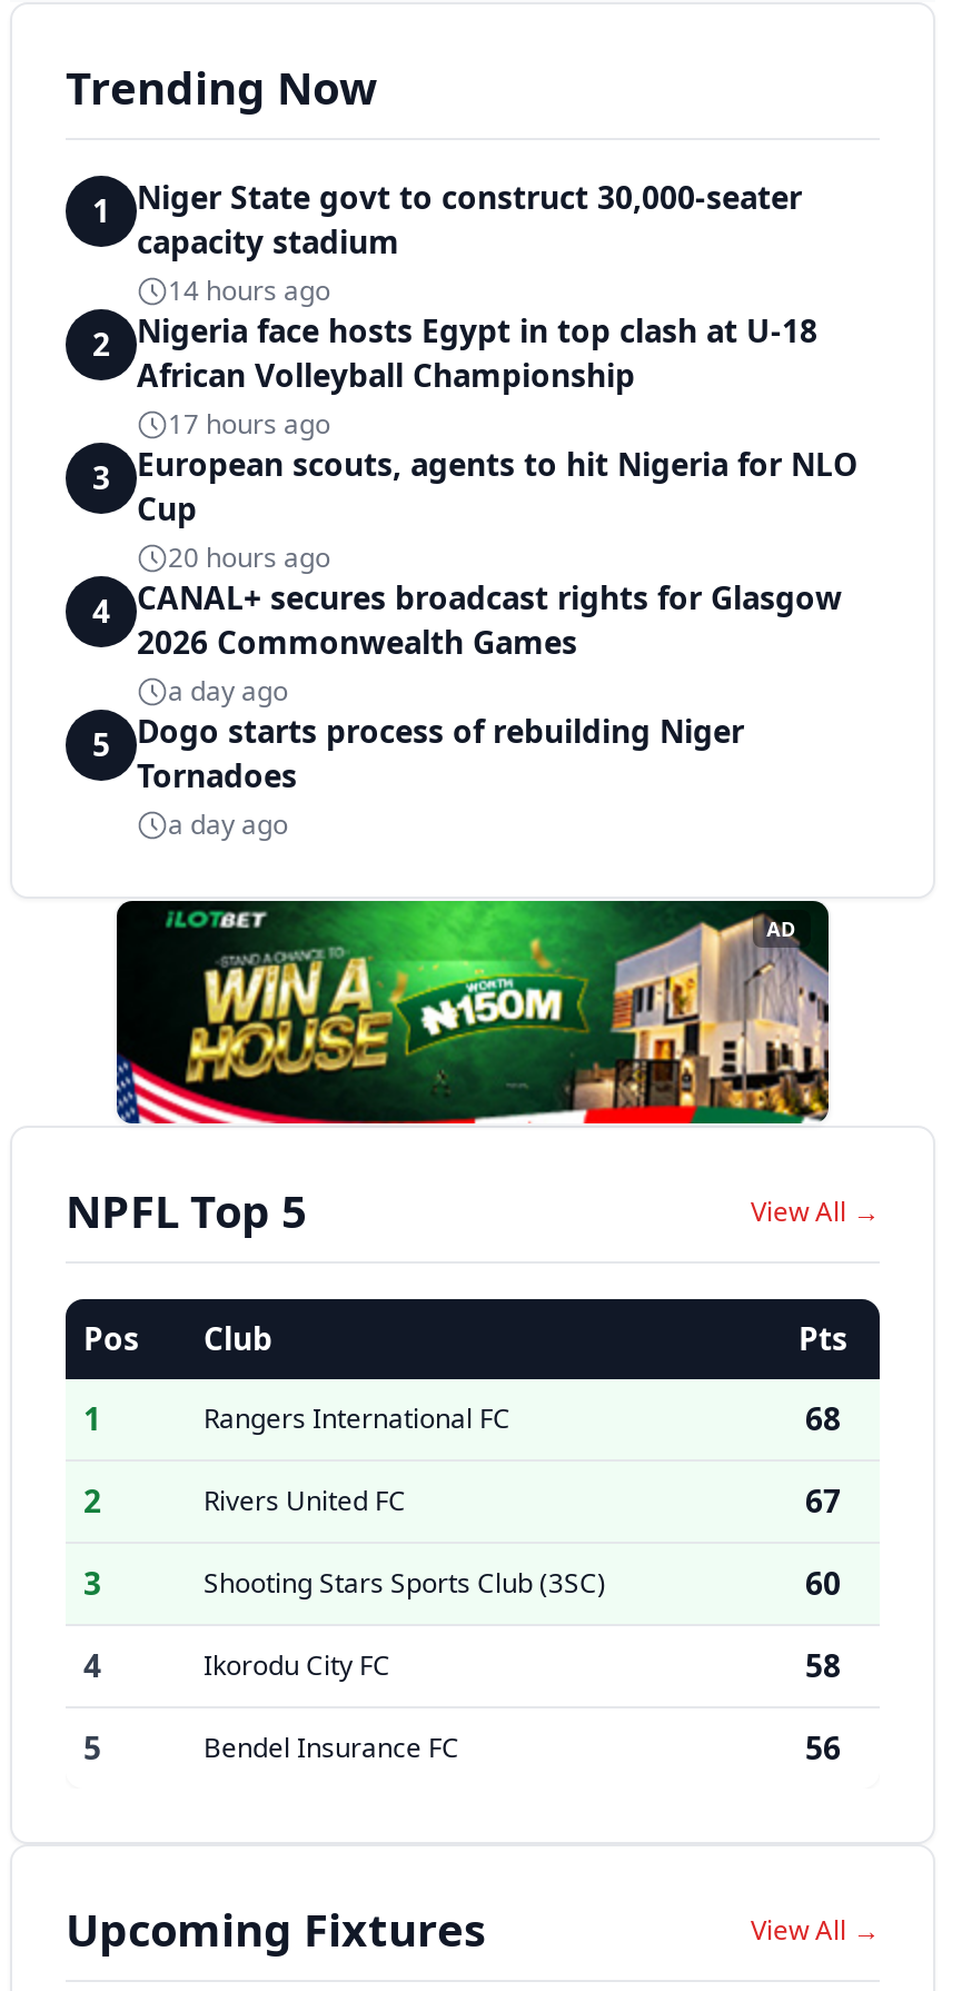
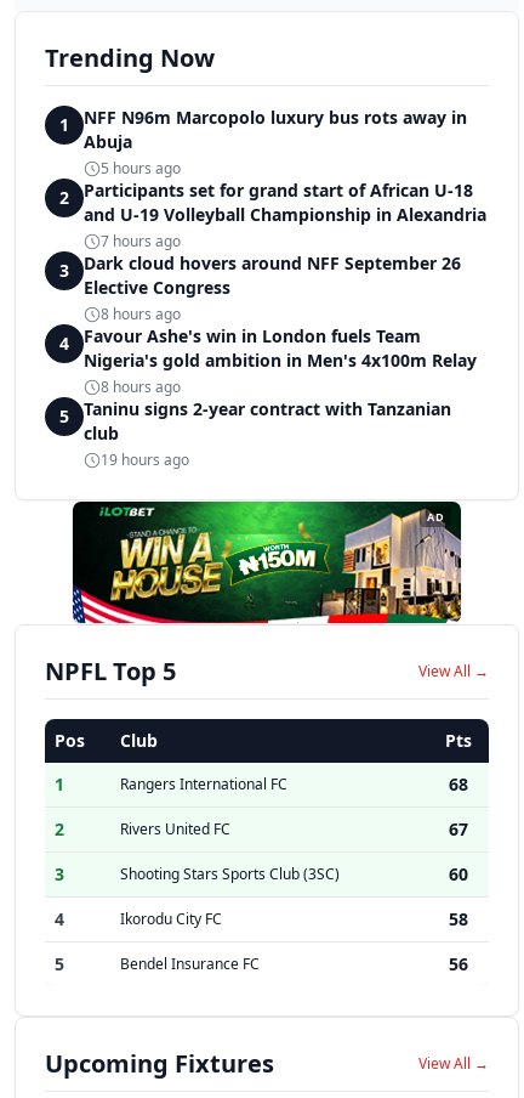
[137,176,802,309] Niger State govt to construct 30,000-seater | capacity stadium | 14 hours ago -> [84,106,467,179] NFF N96m Marcopolo luxury bus rots away in | Abuja | 5 hours ago
[137,309,817,443] Nigeria face hosts Egypt in top clash at U-18 | African Volleyball Championship | 17 hours ago -> [84,179,486,251] Participants set for grand start of African U-18 | and U-19 Volleyball Championship in Alexandria | 7 hours ago
[137,443,857,576] European scouts, agents to hit Nigeria for NLO | Cup | 20 hours ago -> [84,251,461,324] Dark cloud hovers around NFF September 26 | Elective Congress | 8 hours ago
[137,576,842,710] CANAL+ secures broadcast rights for Glasgow | 2026 Commonwealth Games | a day ago -> [84,324,477,397] Favour Ashe's win in London fuels Team | Nigeria's gold ambition in Men's 4x100m Relay | 8 hours ago
[137,710,744,843] Dogo starts process of rebuilding Niger | Tornadoes | a day ago -> [84,397,451,470] Taninu signs 2-year contract with Tanzanian | club | 19 hours ago

